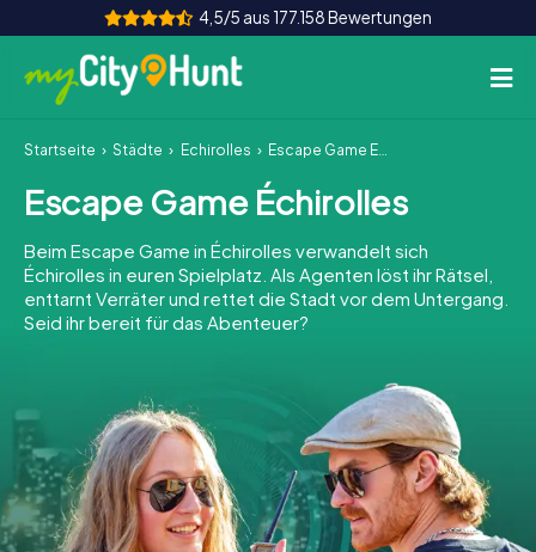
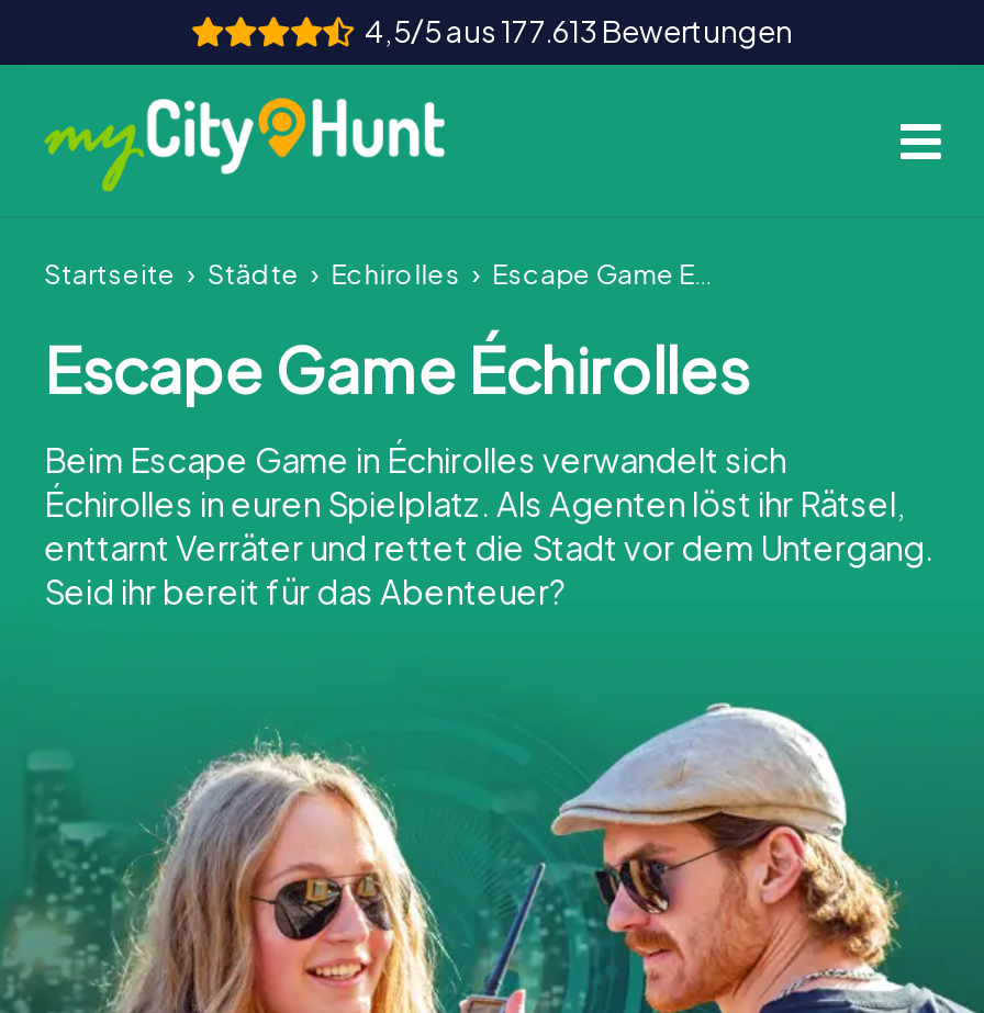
[199,7,432,27] 4,5/5 aus 177.158 Bewertungen -> [365,12,793,49] 4,5/5 aus 177.613 Bewertungen

